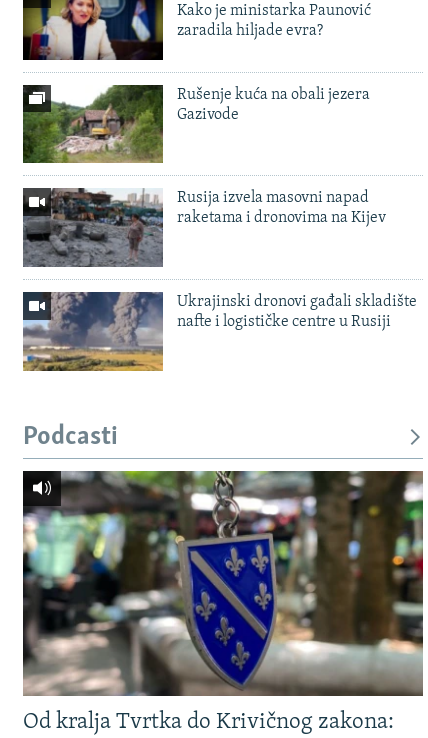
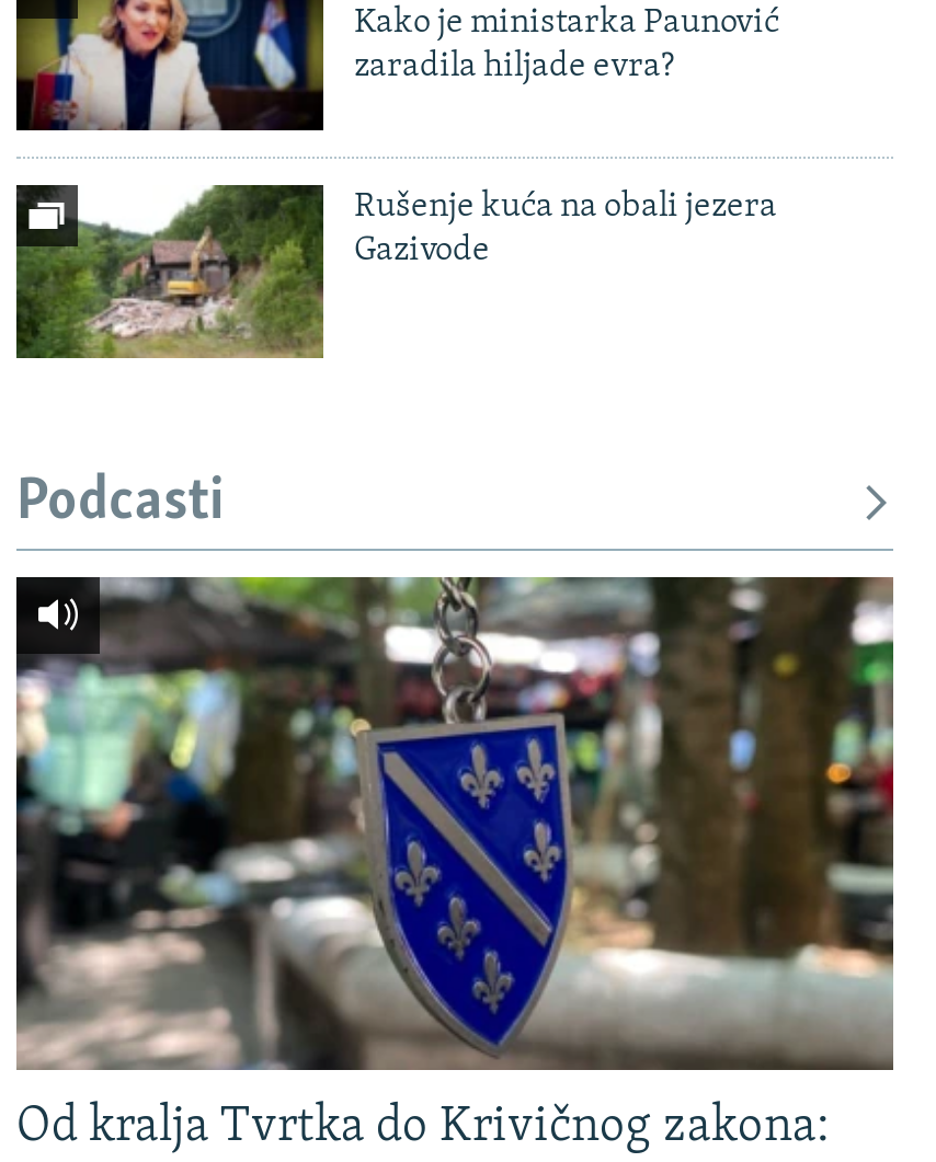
[22,187,386,267] [image] | Rusija izvela masovni napad | raketama i dronovima na Kijev -> none
[22,291,417,372] [image] | Ukrajinski dronovi gađali skladište | nafte i logističke centre u Rusiji -> none

